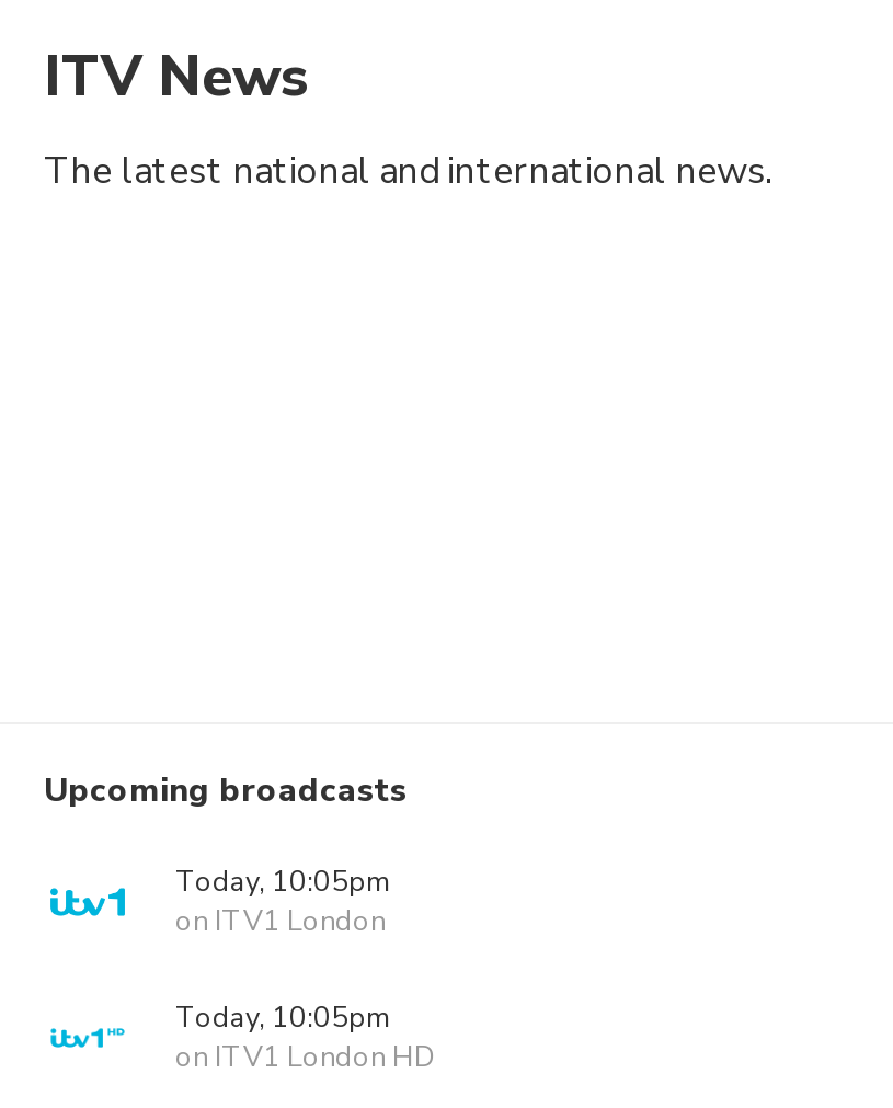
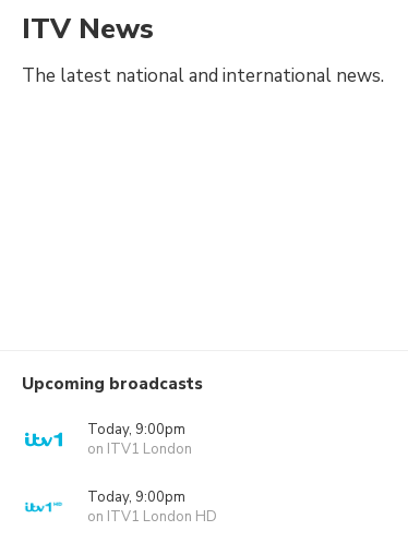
[175,863,390,902] Today, 10:05pm -> [87,420,185,439] Today, 9:00pm
[175,998,390,1038] Today, 10:05pm -> [87,487,185,507] Today, 9:00pm

